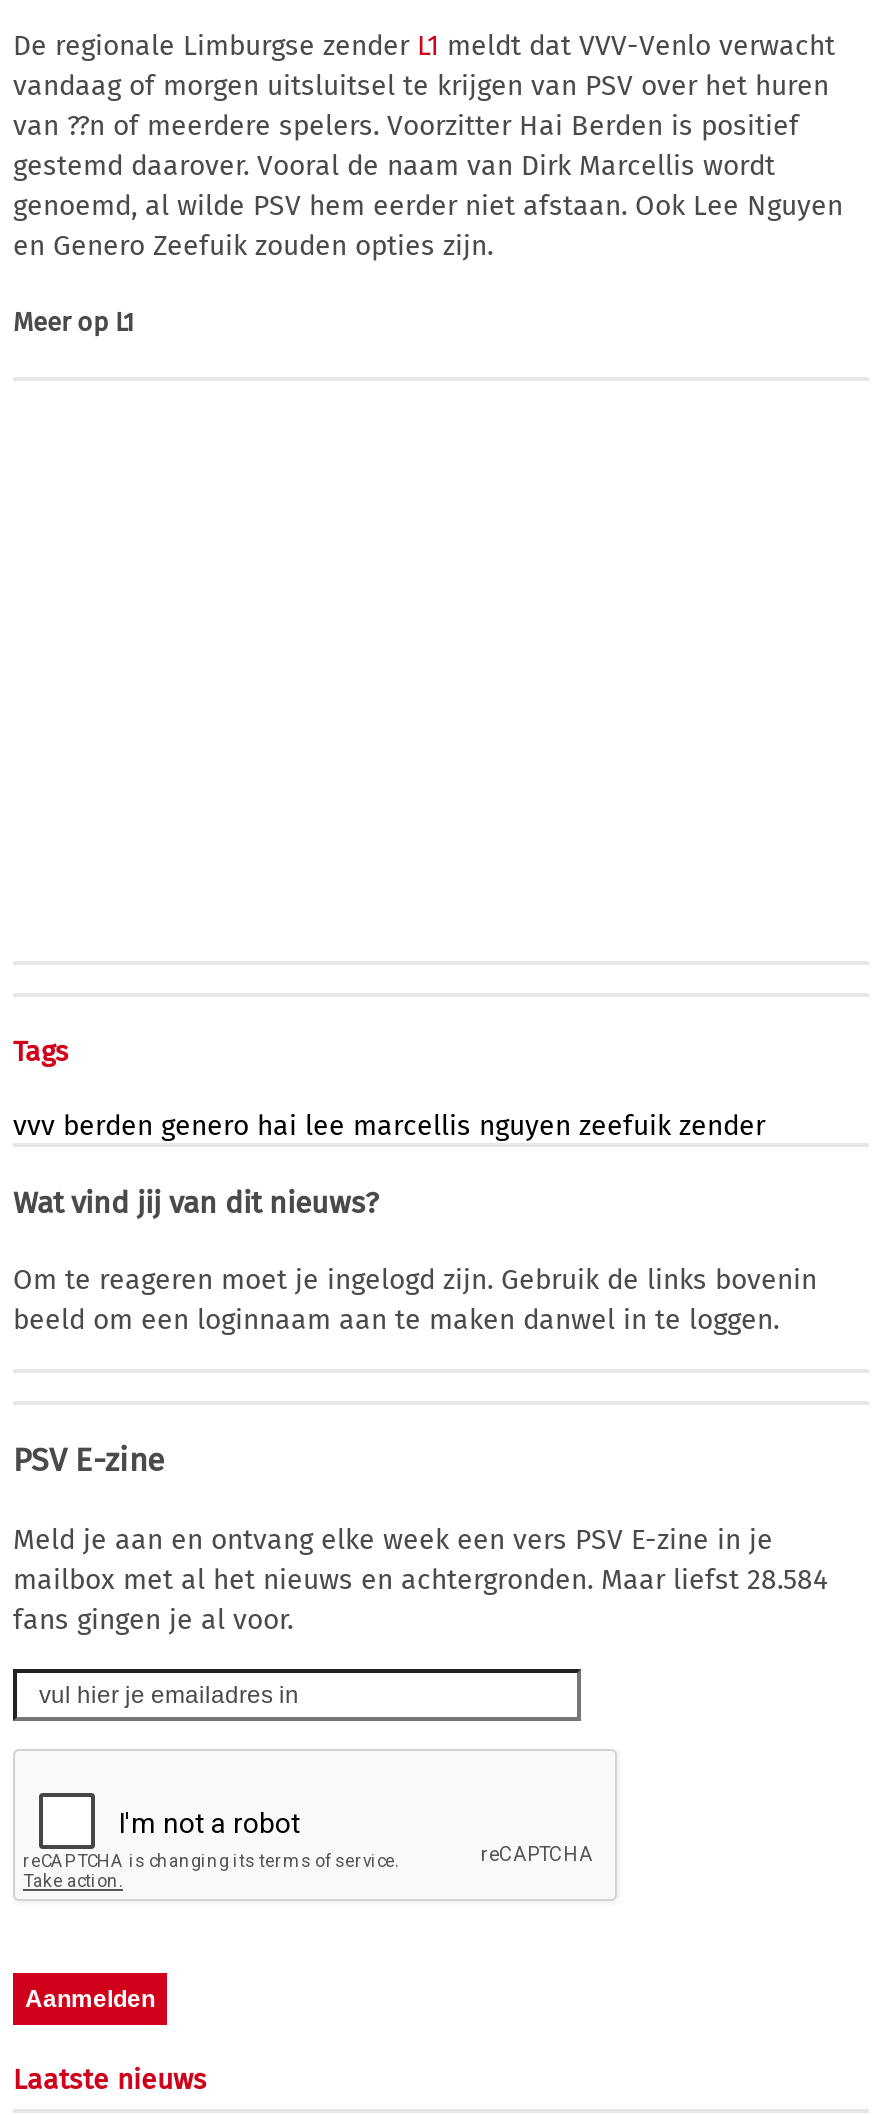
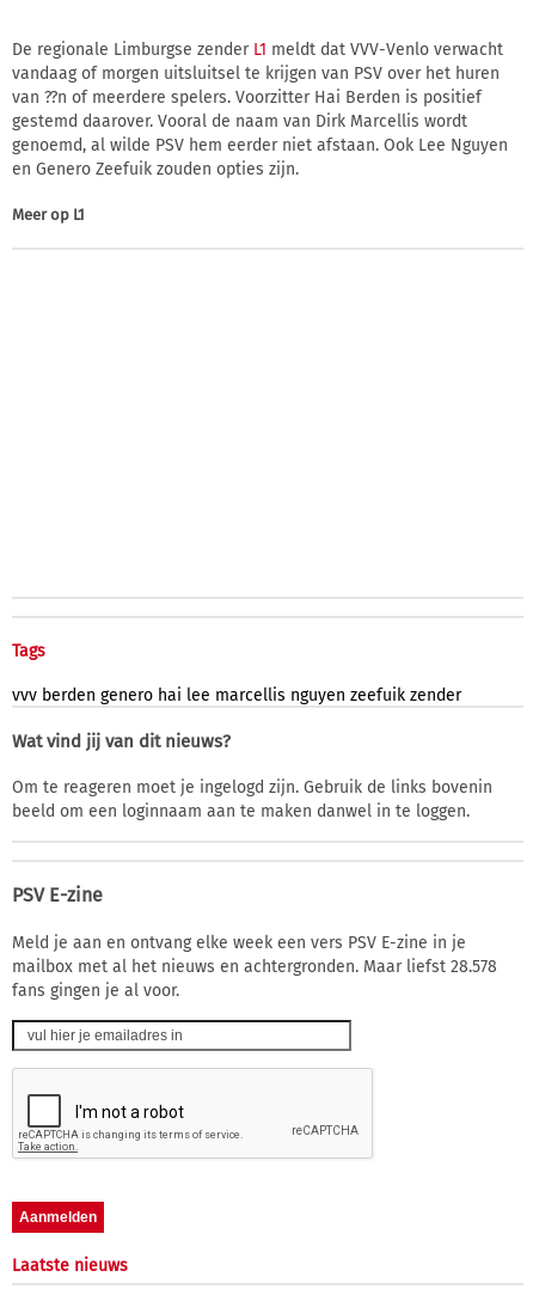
[13,1562,827,1596] mailbox met al het nieuws en achtergronden. Maar liefst 28.584 -> [12,956,497,977] mailbox met al het nieuws en achtergronden. Maar liefst 28.578

